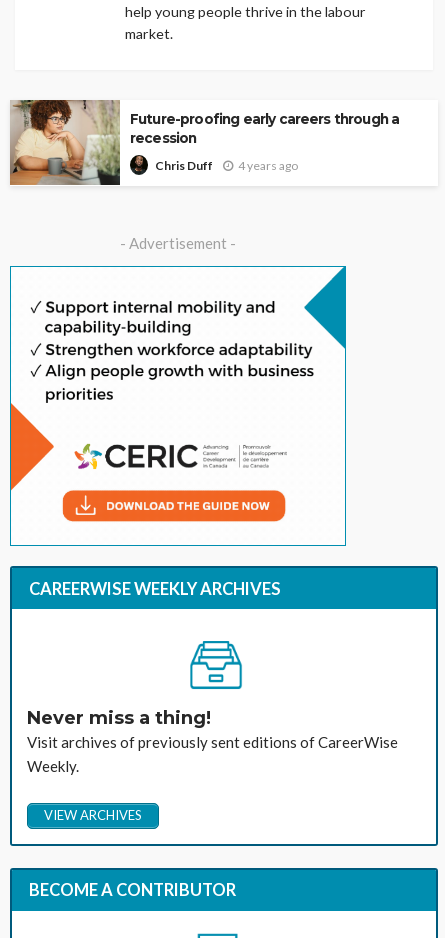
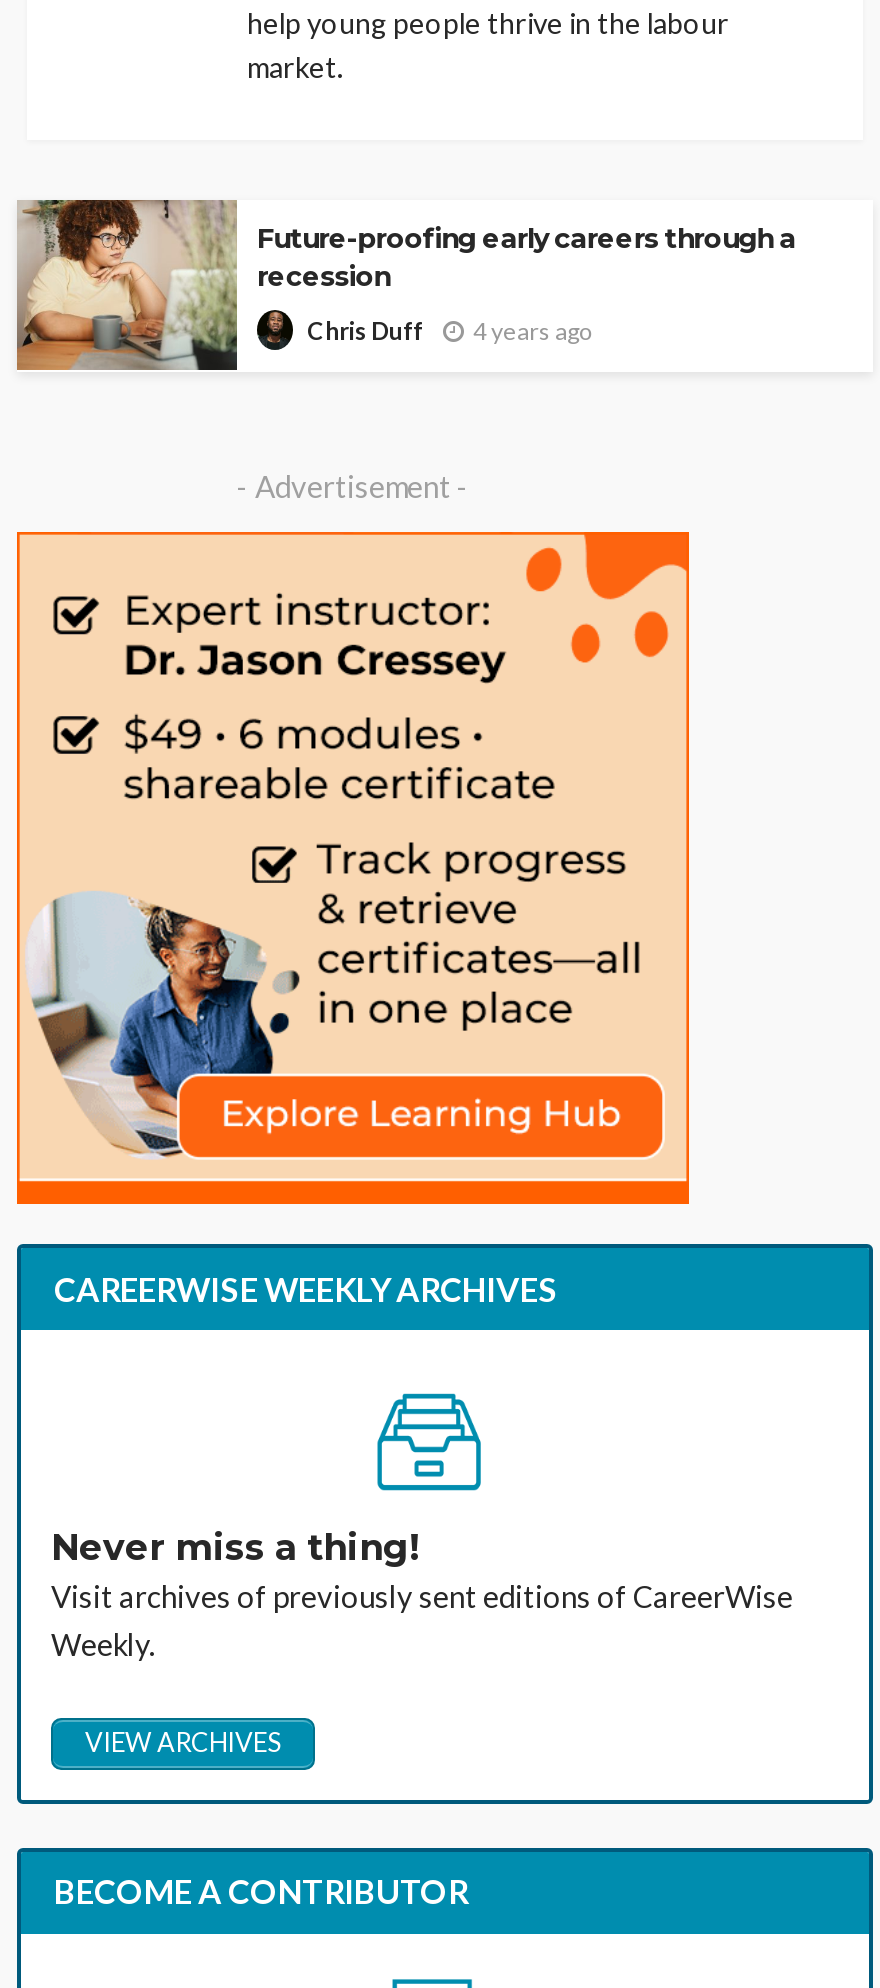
[9,265,347,547] [image] -> [15,530,691,1206] [image]

